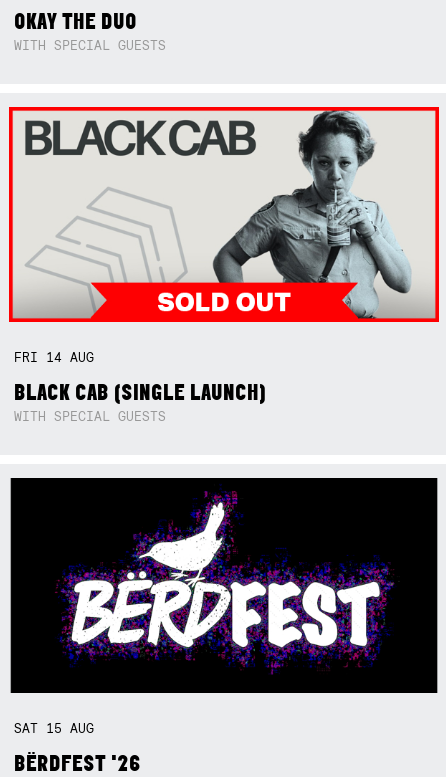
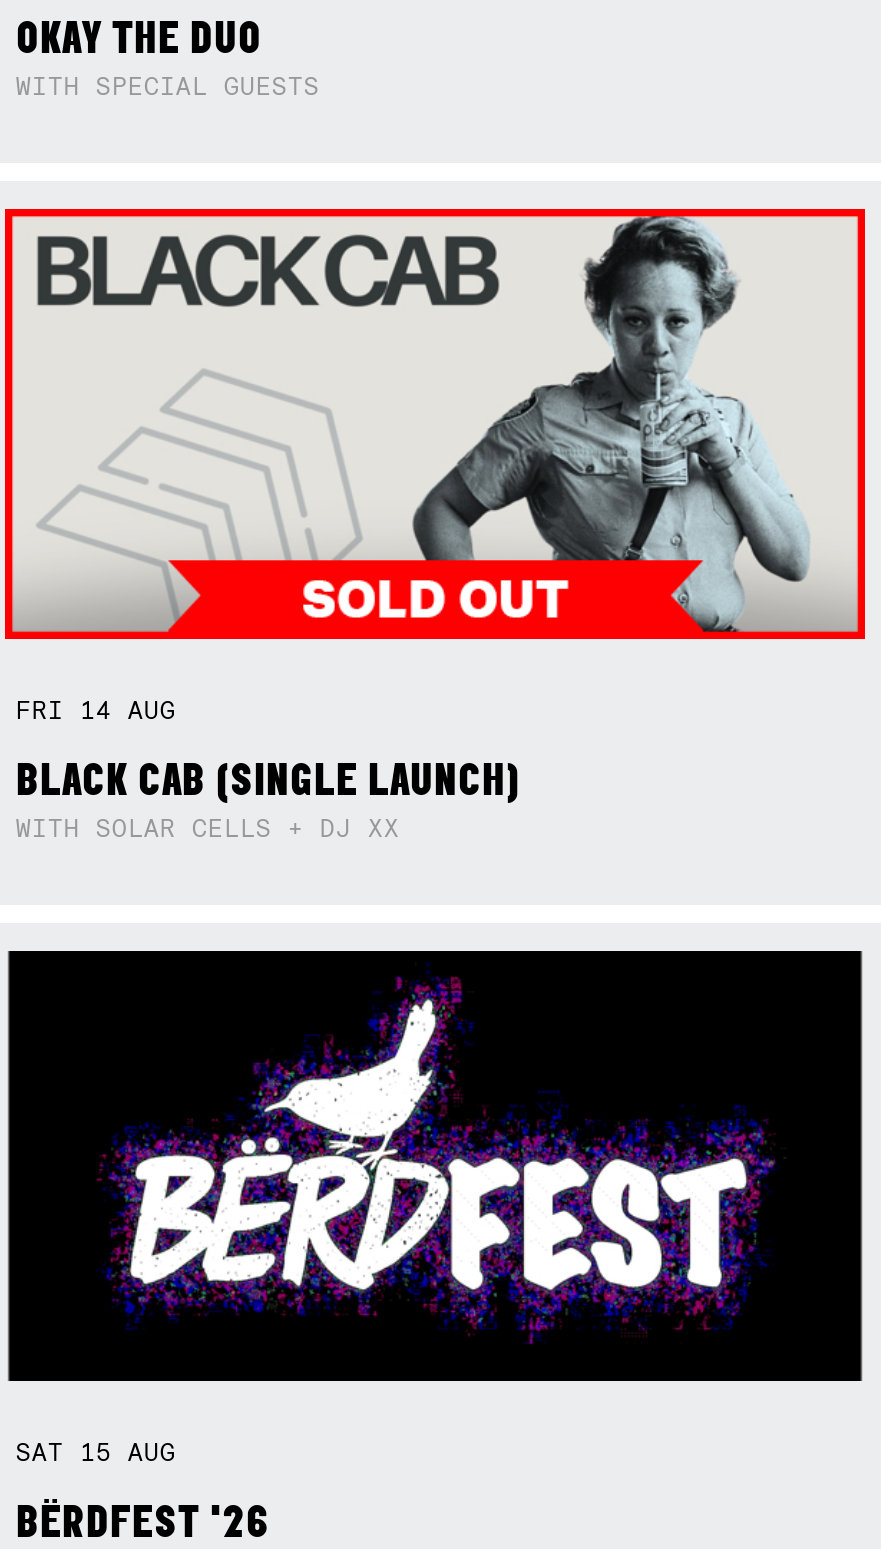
[14,408,166,425] WITH SPECIAL GUESTS -> [16,812,400,846] WITH SOLAR CELLS + DJ XX

